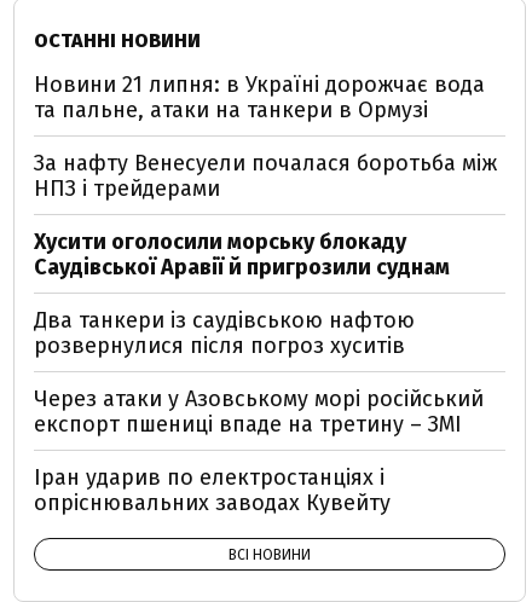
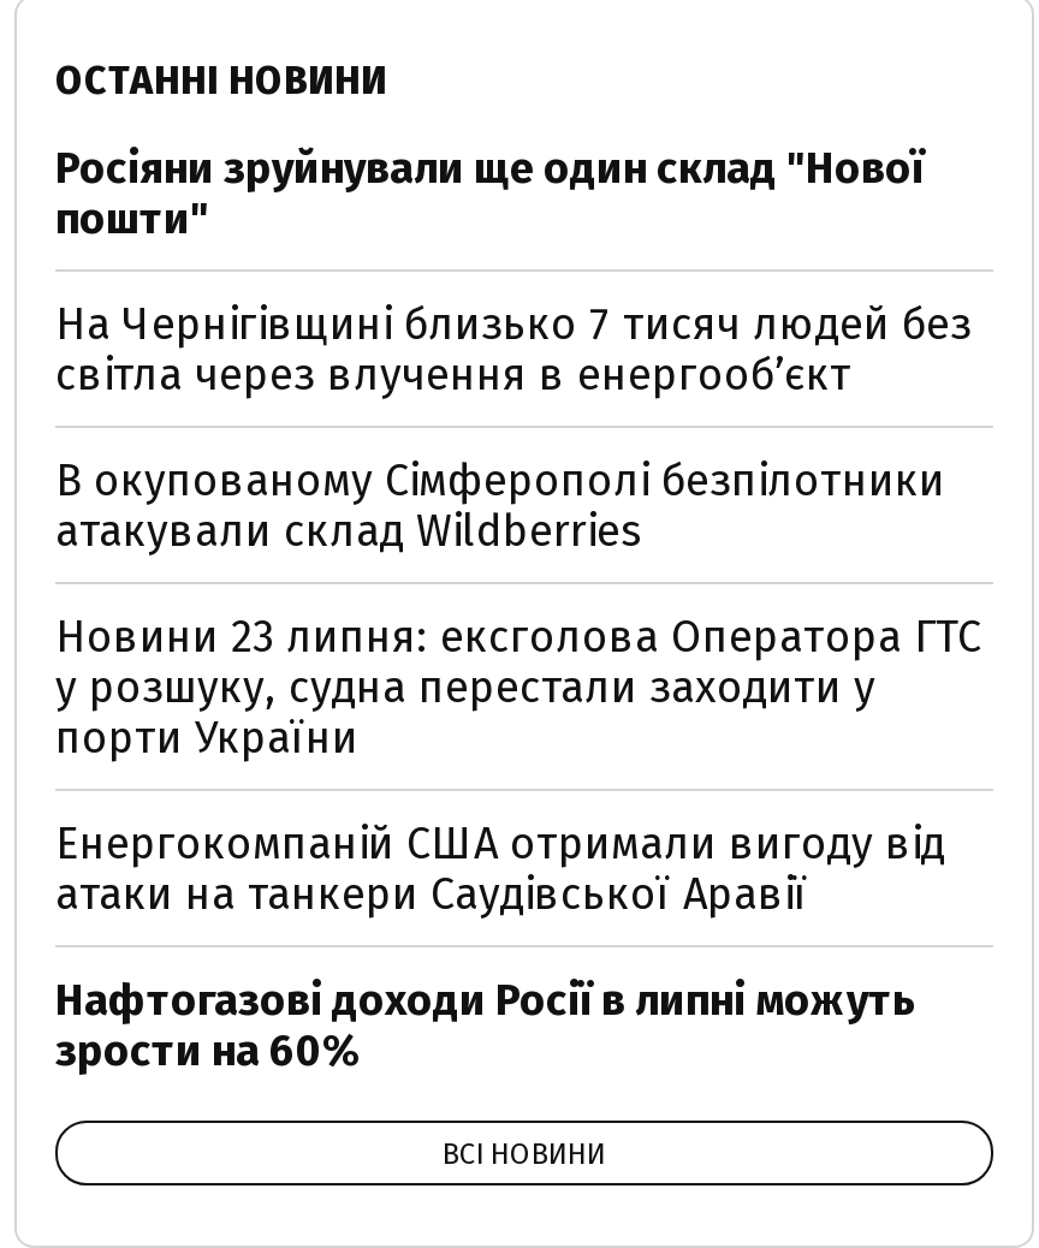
[34,71,485,123] Новини 21 липня: в Україні дорожчає вода | та пальне, атаки на танкери в Ормузі -> [55,142,924,245] Росіяни зруйнували ще один склад "Нової | пошти"
[34,150,497,202] За нафту Венесуели почалася боротьба між | НПЗ і трейдерами -> [55,298,972,402] На Чернігівщині близько 7 тисяч людей без | світла через влучення в енергообʼєкт
[34,228,450,280] Хусити оголосили морську блокаду | Саудівської Аравії й пригрозили суднам -> [55,454,945,558] В окупованому Сімферополі безпілотники | атакували склад Wildberries
[34,307,415,359] Два танкери із саудівською нафтою | розвернулися після погроз хуситів -> [55,611,981,765] Новини 23 липня: ексголова Оператора ГТС | у розшуку, судна перестали заходити у | порти України
[34,386,484,438] Через атаки у Азовському морі російський | експорт пшениці впаде на третину – ЗМІ -> [55,818,945,921] Енергокомпаній США отримали вигоду від | атаки на танкери Саудівської Аравії
[34,464,391,516] Іран ударив по електростанціях і | опріснювальних заводах Кувейту -> [55,974,916,1077] Нафтогазові доходи Росії в липні можуть | зрости на 60%

